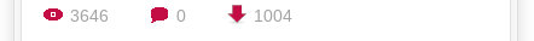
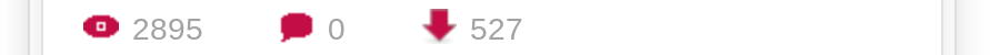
[70,6,109,26] 3646 -> [132,11,203,46] 2895
[254,6,292,26] 1004 -> [470,11,523,46] 527

